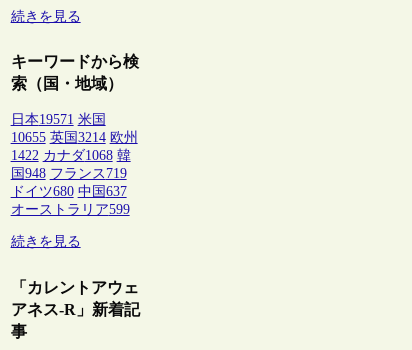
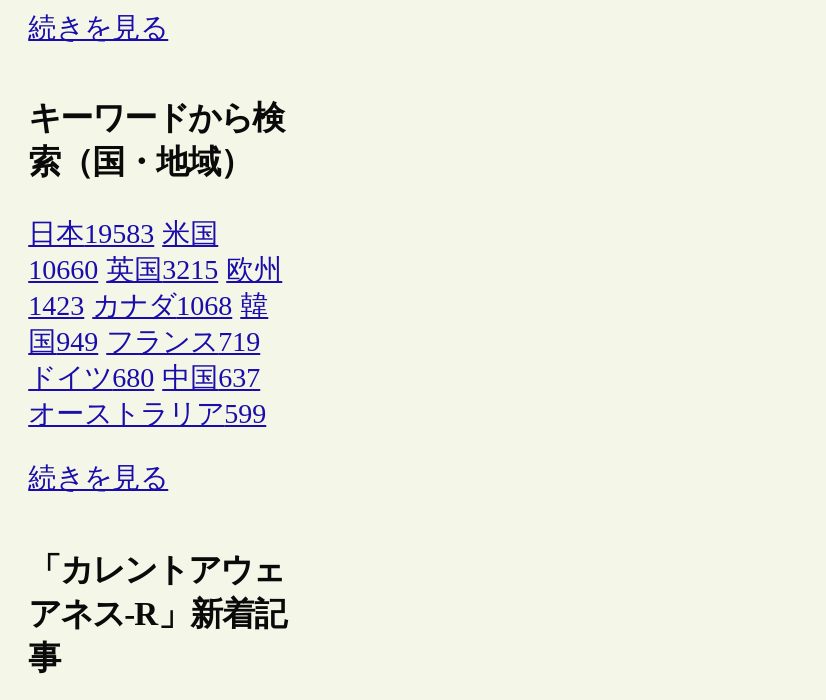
[11,112,106,127] 日本19571 米国 -> [28,220,218,250] 日本19583 米国
[11,130,138,145] 10655 英国3214 欧州 -> [28,256,282,286] 10660 英国3215 欧州
[11,148,131,163] 1422 カナダ1068 韓 -> [28,292,268,322] 1423 カナダ1068 韓
[11,166,127,181] 国948 フランス719 -> [28,328,260,358] 国949 フランス719

